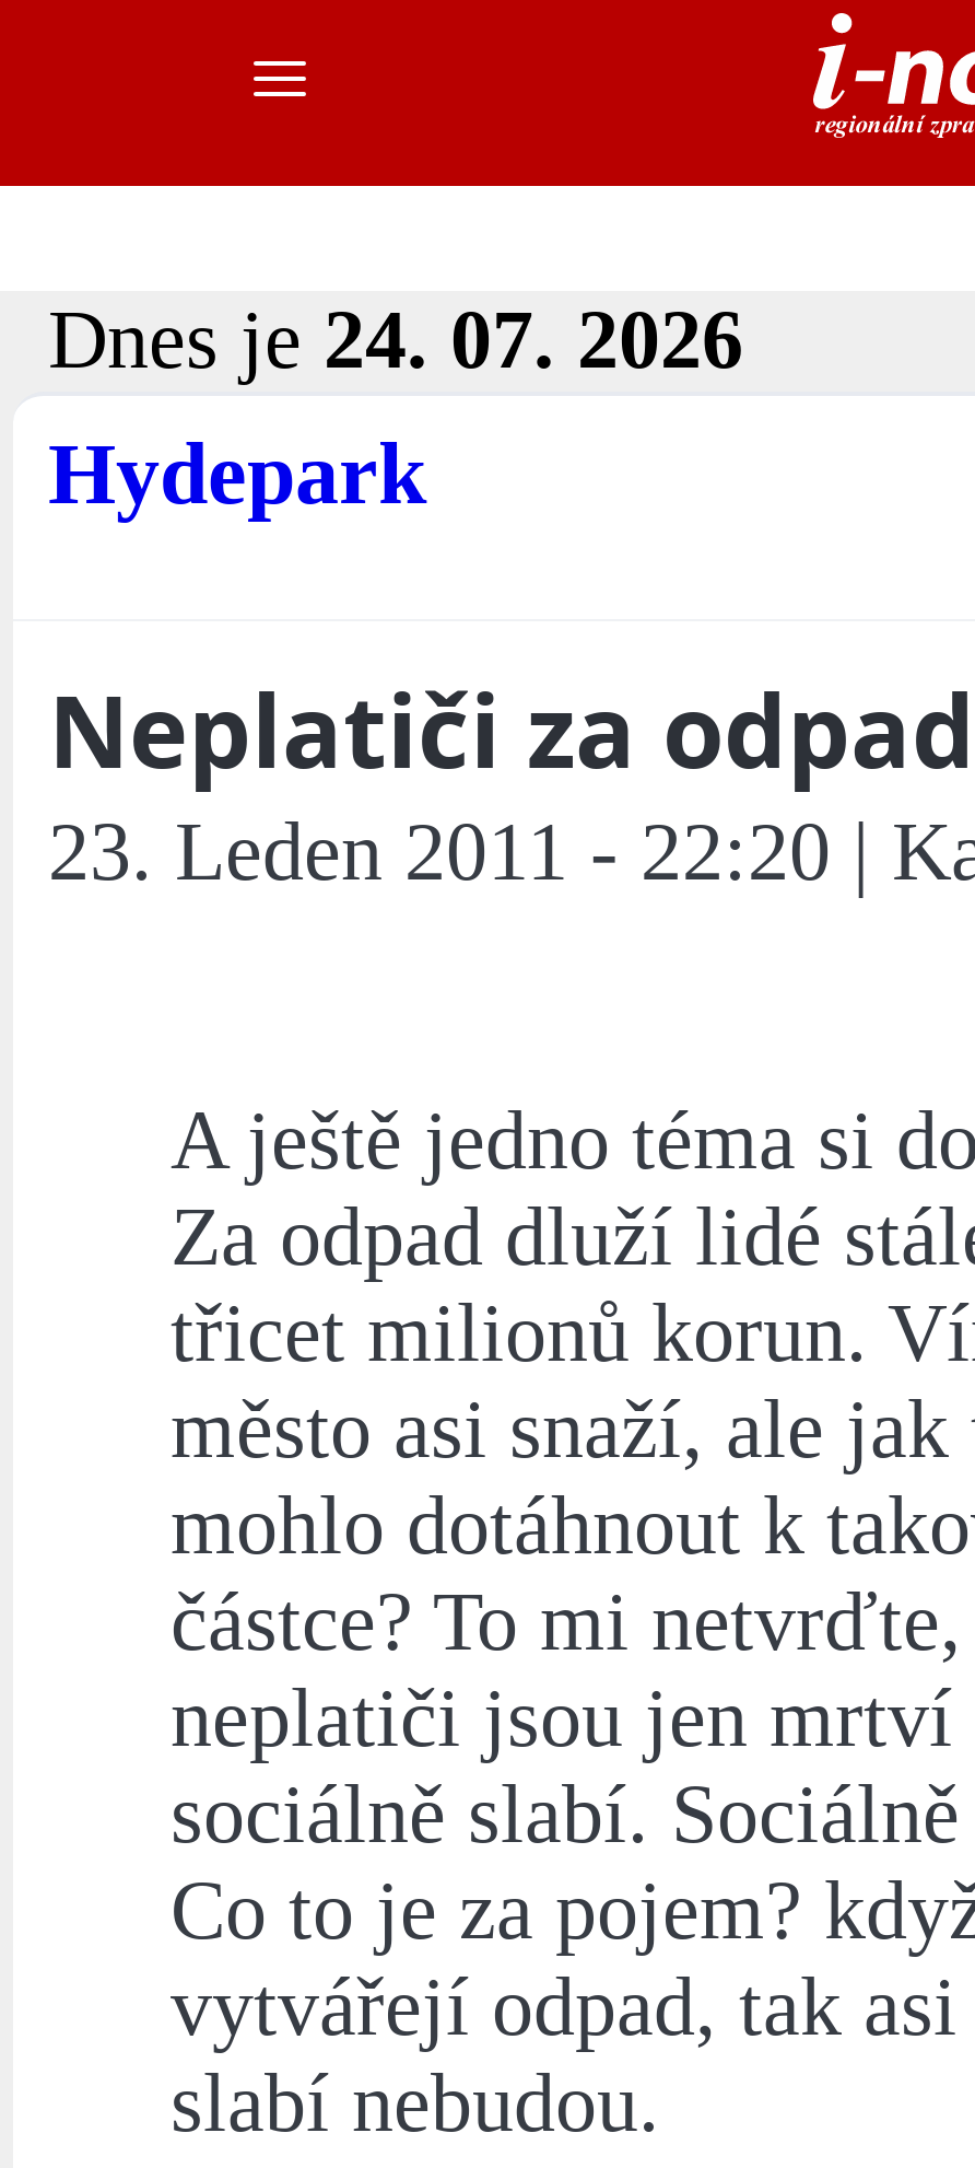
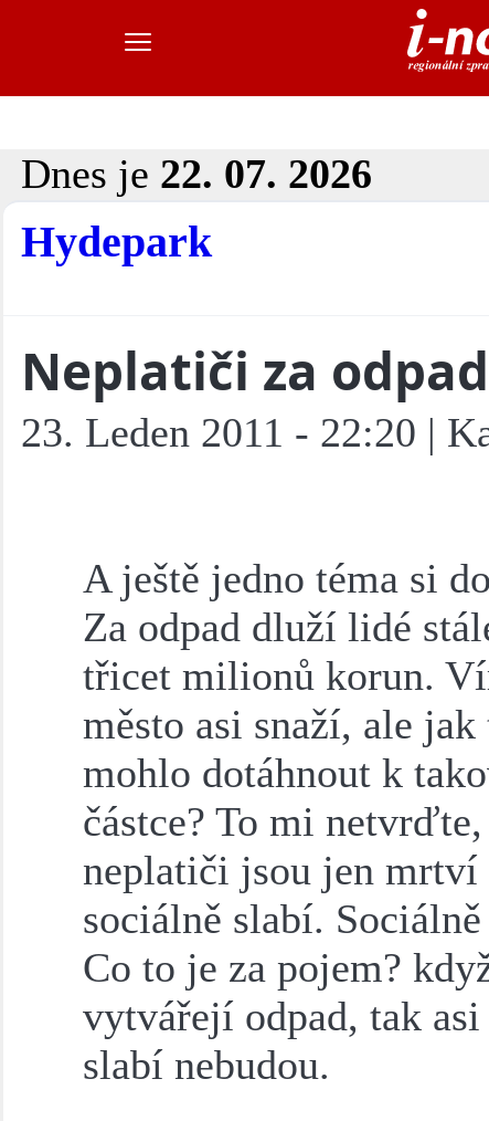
[48,294,743,386] Dnes je 24. 07. 2026 -> [21,151,372,197] Dnes je 22. 07. 2026

